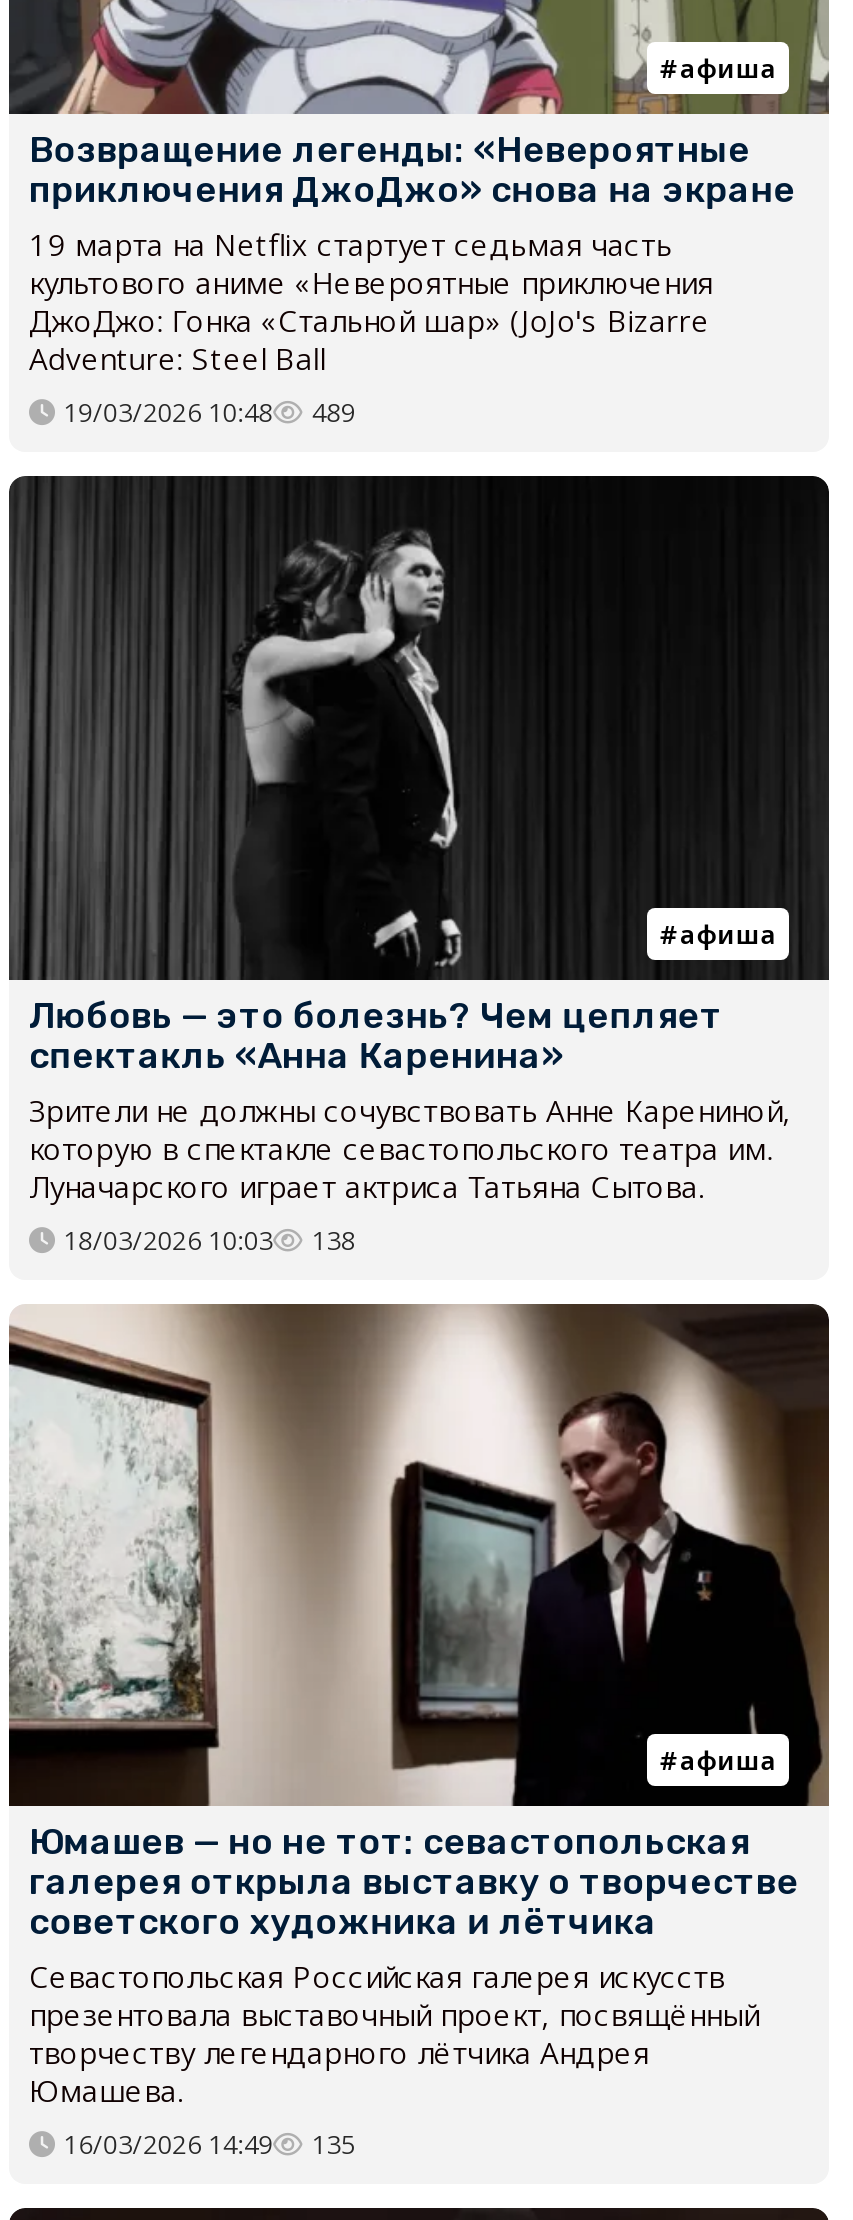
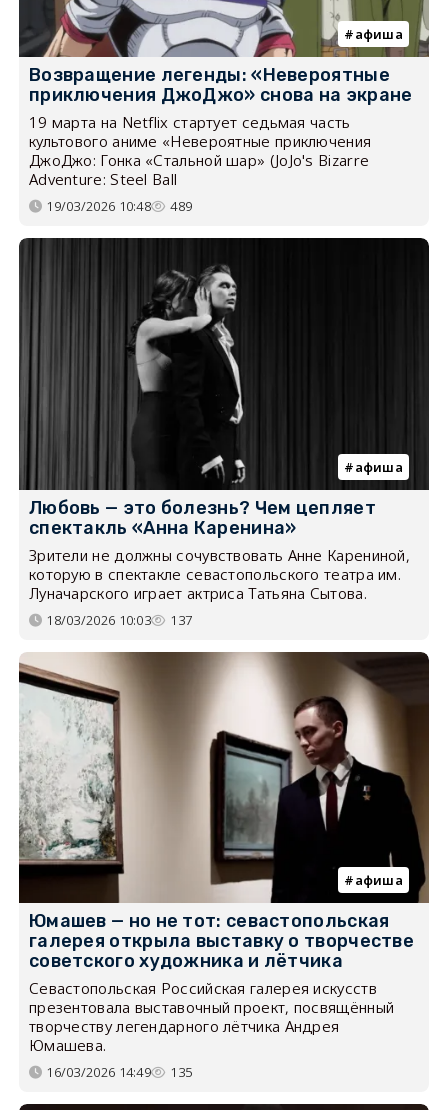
[64,1221,356,1257] 18/03/2026 10:03 138 -> [46,610,192,628] 18/03/2026 10:03 137

